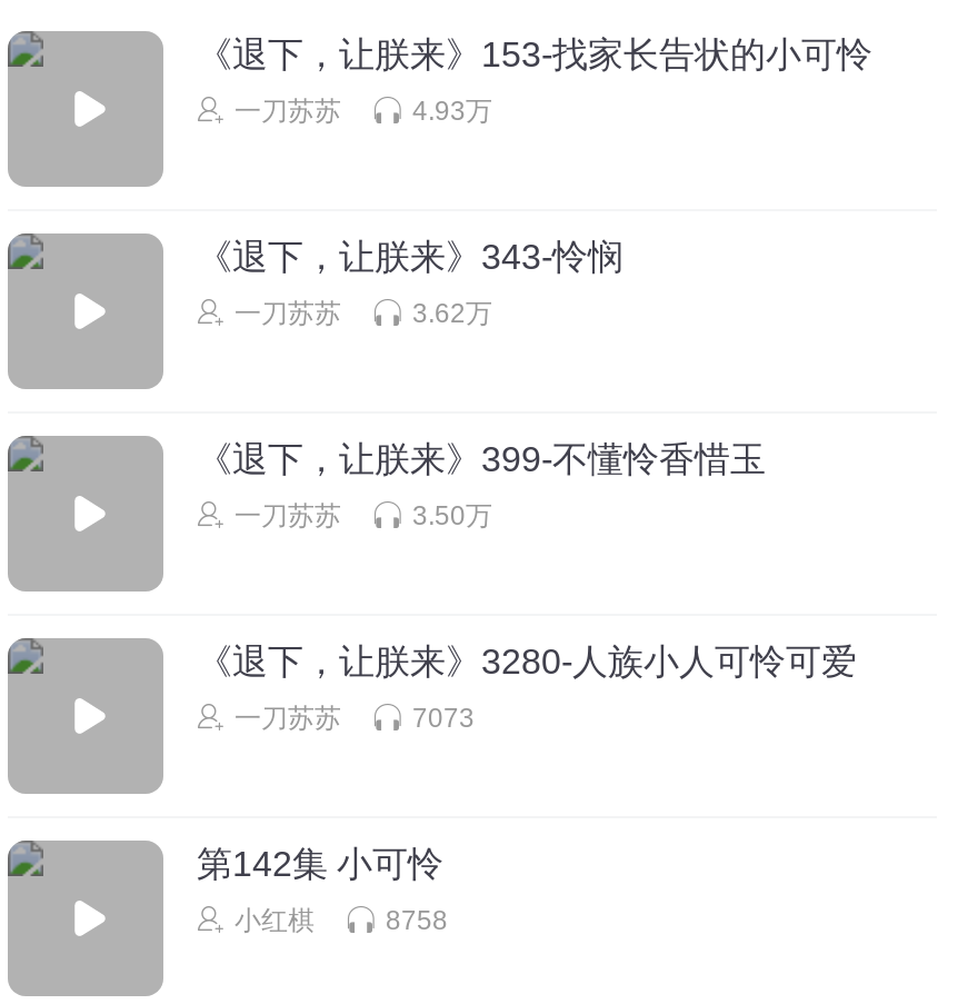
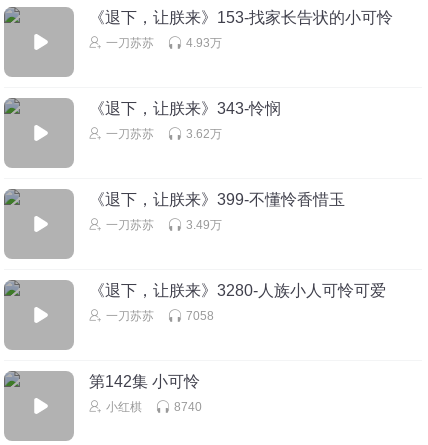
[412,499,492,530] 3.50万 -> [186,217,222,231] 3.49万
[412,702,475,733] 7073 -> [186,308,214,322] 7058
[386,904,448,935] 8758 -> [174,399,202,413] 8740

